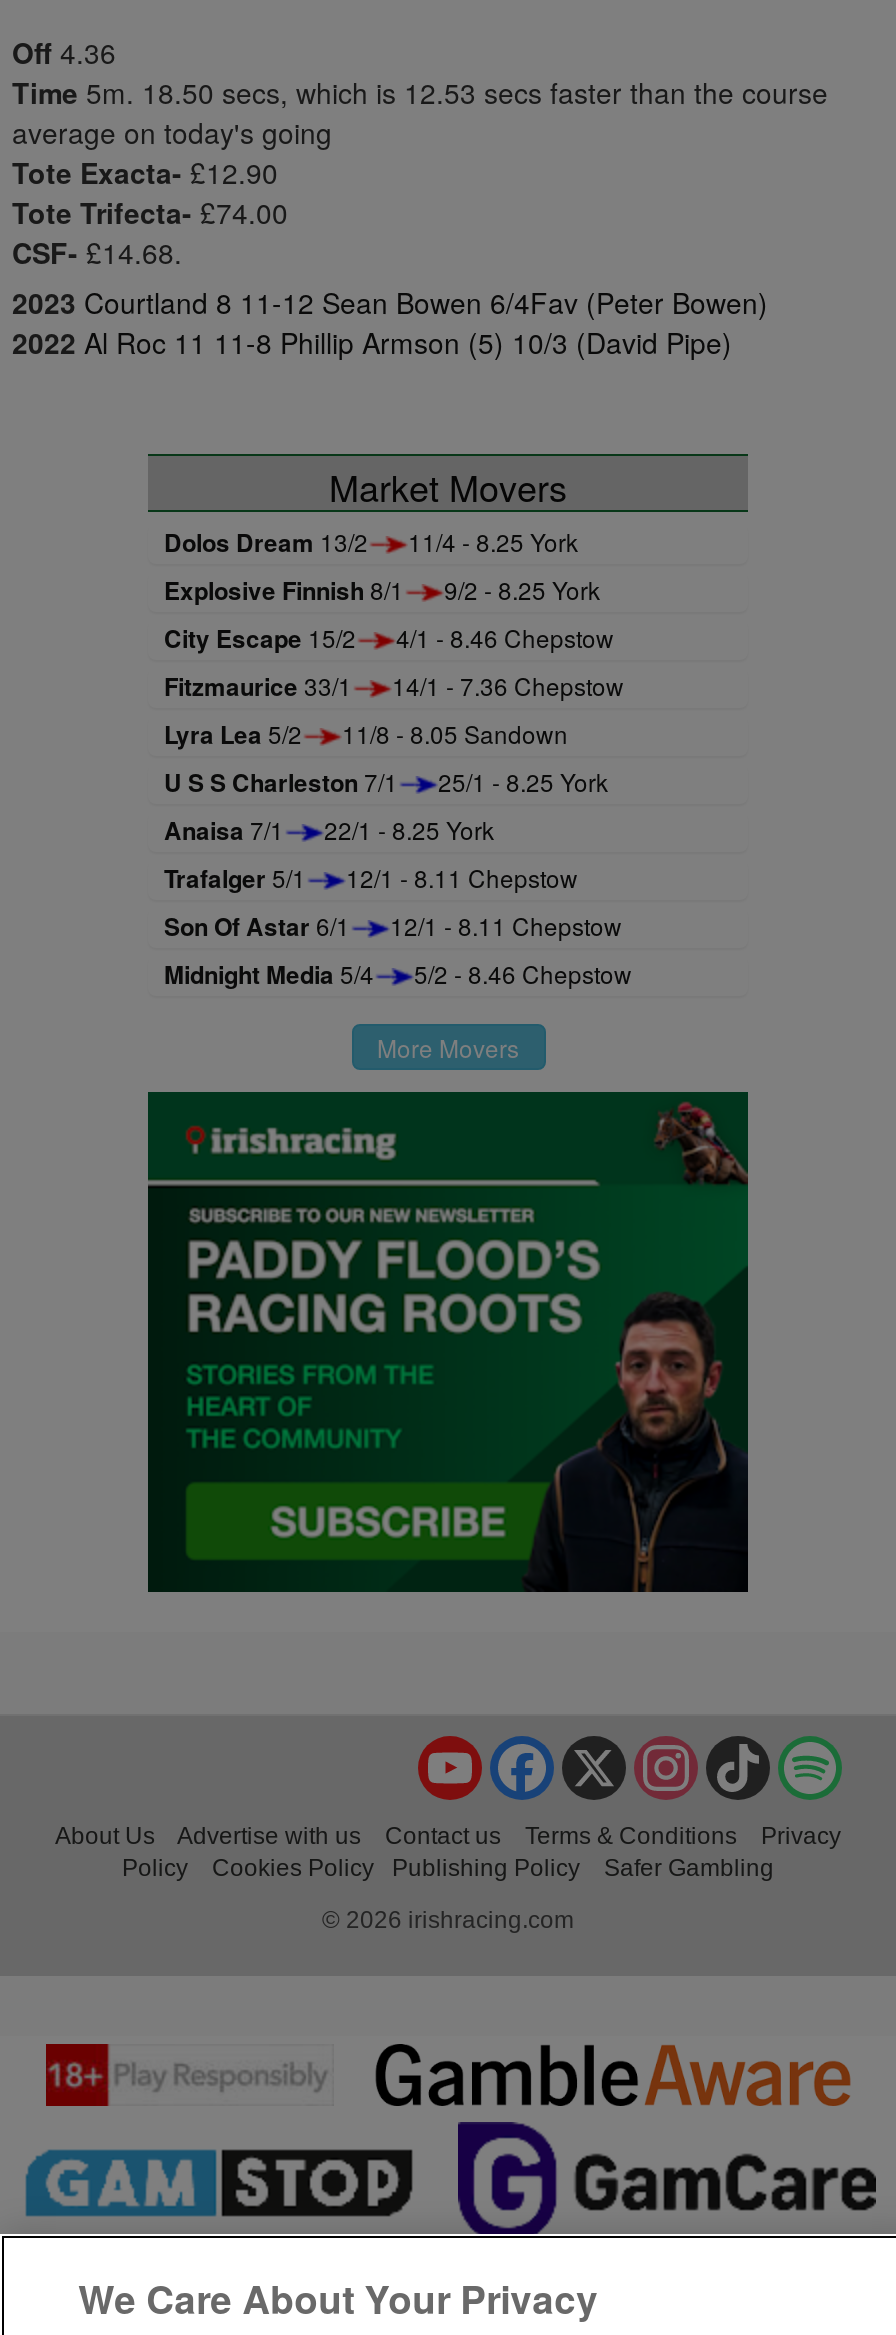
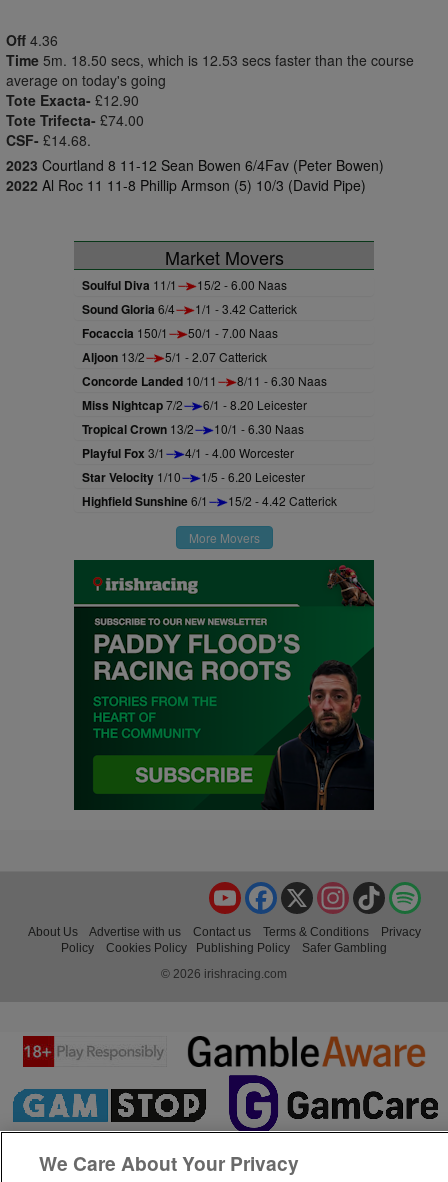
[164,524,632,992] Dolos Dream 13/2 | 11/4 - 8.25 York | Explosive Finnish 8/1 | 9/2 - 8.25 York | City Escape 15/2 | 4/1 - 8.46 Chepstow | Fitzmaurice 33/1 | 14/1 - 7.36 Chepstow | Lyra Lea 5/2 | 11/8 - 8.05 Sandown | U S S Charleston 7/1 | 25/1 - 8.25 York | Anaisa 7/1 | 22/1 - 8.25 York | Trafalger 5/1 | 12/1 - 8.11 Chepstow | Son Of Astar 6/1 | 12/1 - 8.11 Chepstow | Midnight Media 5/4 | 5/2 - 8.46 Chepstow -> [82,276,337,510] Soulful Diva 11/1 | 15/2 - 6.00 Naas | Sound Gloria 6/4 | 1/1 - 3.42 Catterick | Focaccia 150/1 | 50/1 - 7.00 Naas | Aljoon 13/2 | 5/1 - 2.07 Catterick | Concorde Landed 10/11 | 8/11 - 6.30 Naas | Miss Nightcap 7/2 | 6/1 - 8.20 Leicester | Tropical Crown 13/2 | 10/1 - 6.30 Naas | Playful Fox 3/1 | 4/1 - 4.00 Worcester | Star Velocity 1/10 | 1/5 - 6.20 Leicester | Highfield Sunshine 6/1 | 15/2 - 4.42 Catterick

